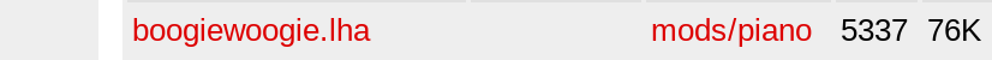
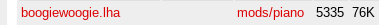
[651,12,982,48] mods/piano 5337 76K -> [237,5,375,20] mods/piano 5335 76K

